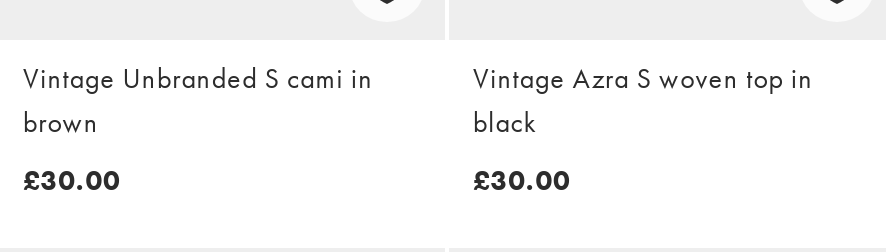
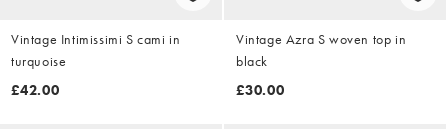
[23,60,373,140] Vintage Unbranded S cami in | brown -> [11,30,180,70] Vintage Intimissimi S cami in | turquoise
[23,162,121,198] £30.00 -> [11,81,60,99] £42.00

